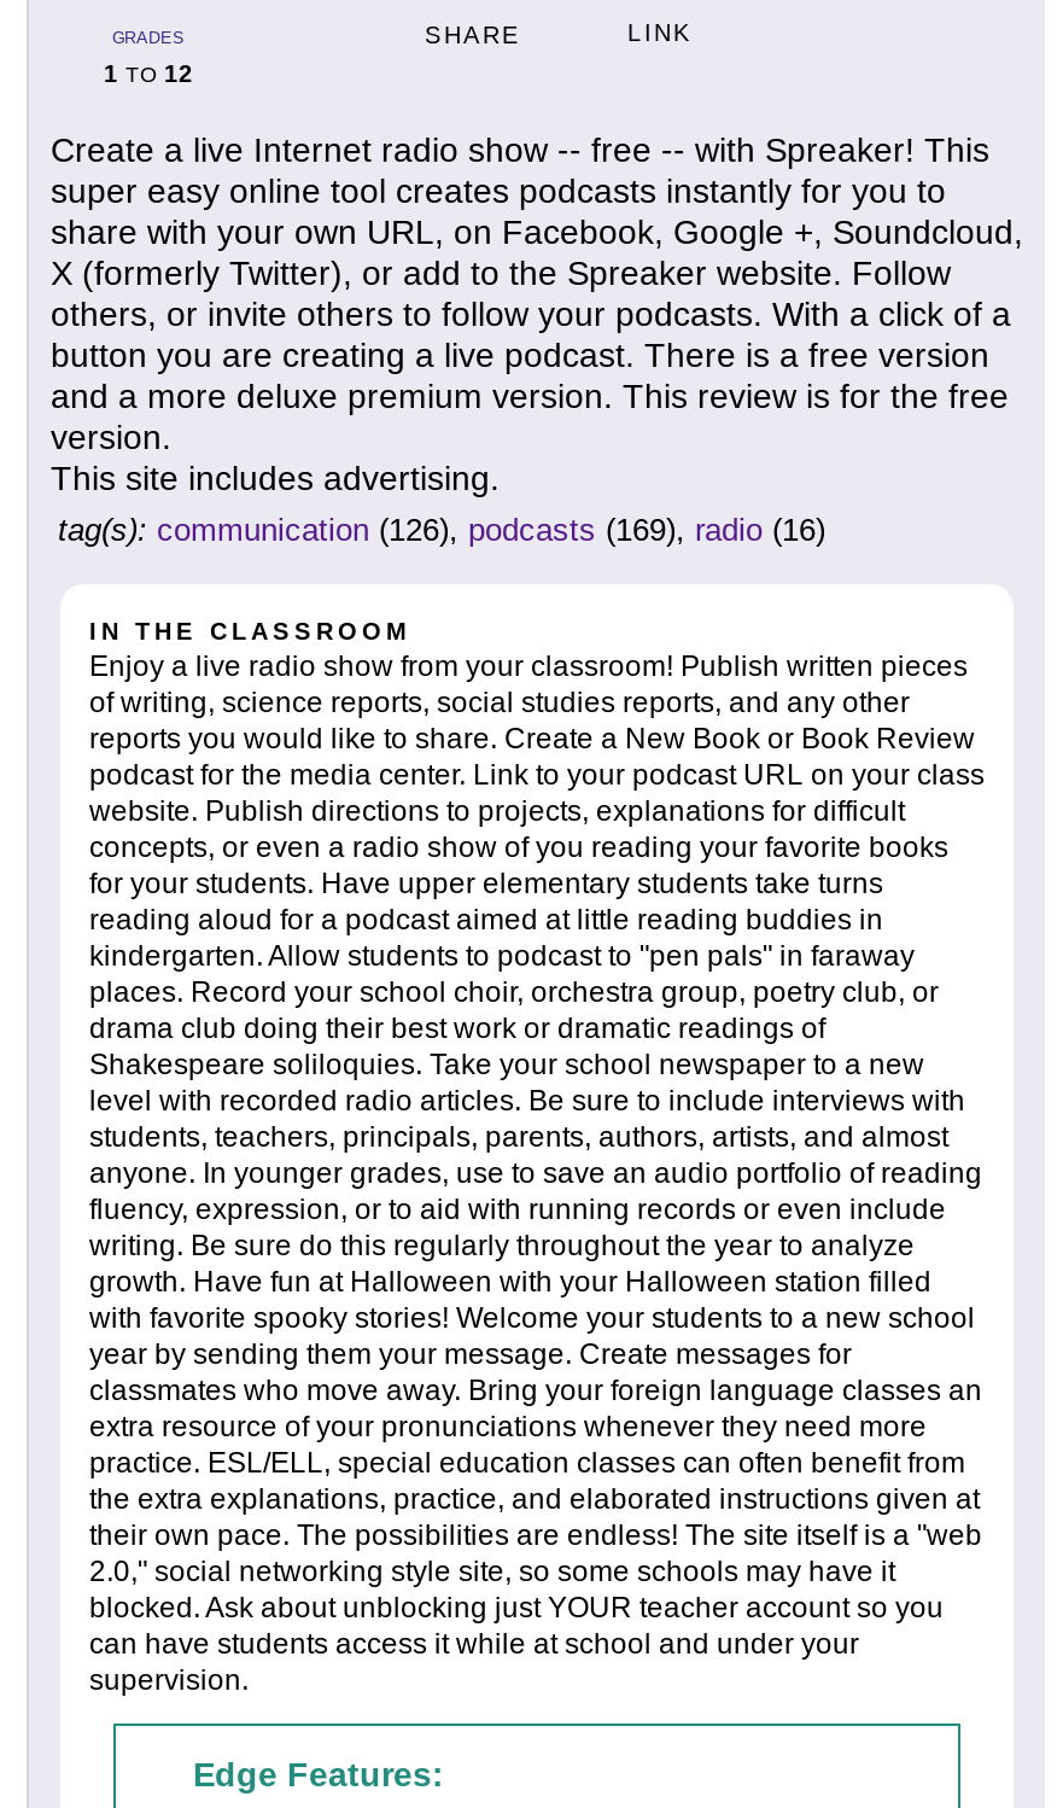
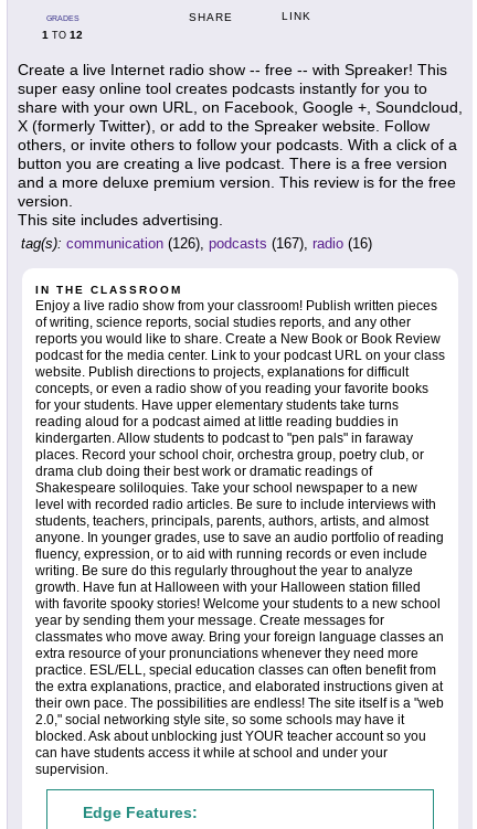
[58,513,825,549] tag(s): communication (126), podcasts (169), radio (16) -> [21,236,372,252] tag(s): communication (126), podcasts (167), radio (16)

